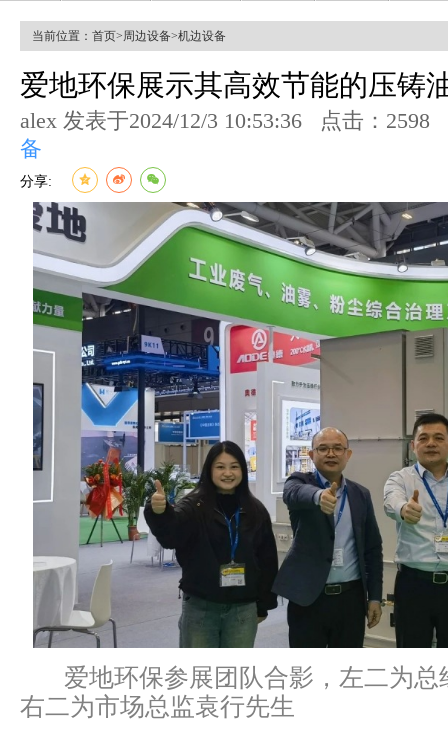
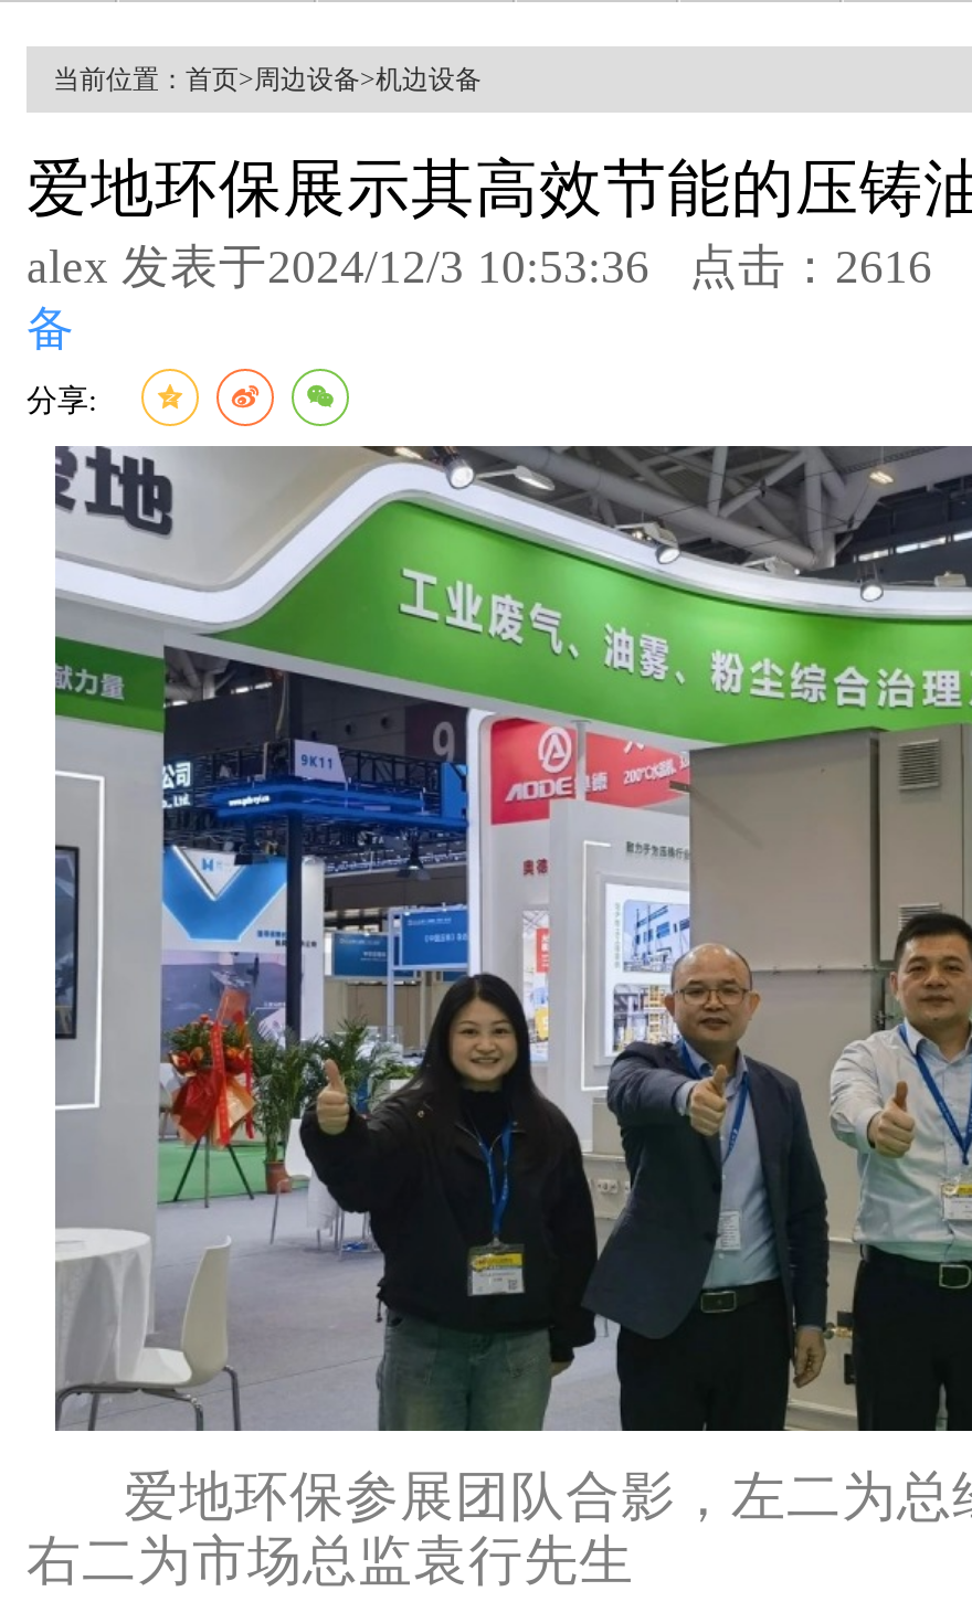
[20,109,430,133] alex 发表于2024/12/3 10:53:36 点击：2598 -> [27,241,932,294] alex 发表于2024/12/3 10:53:36 点击：2616

